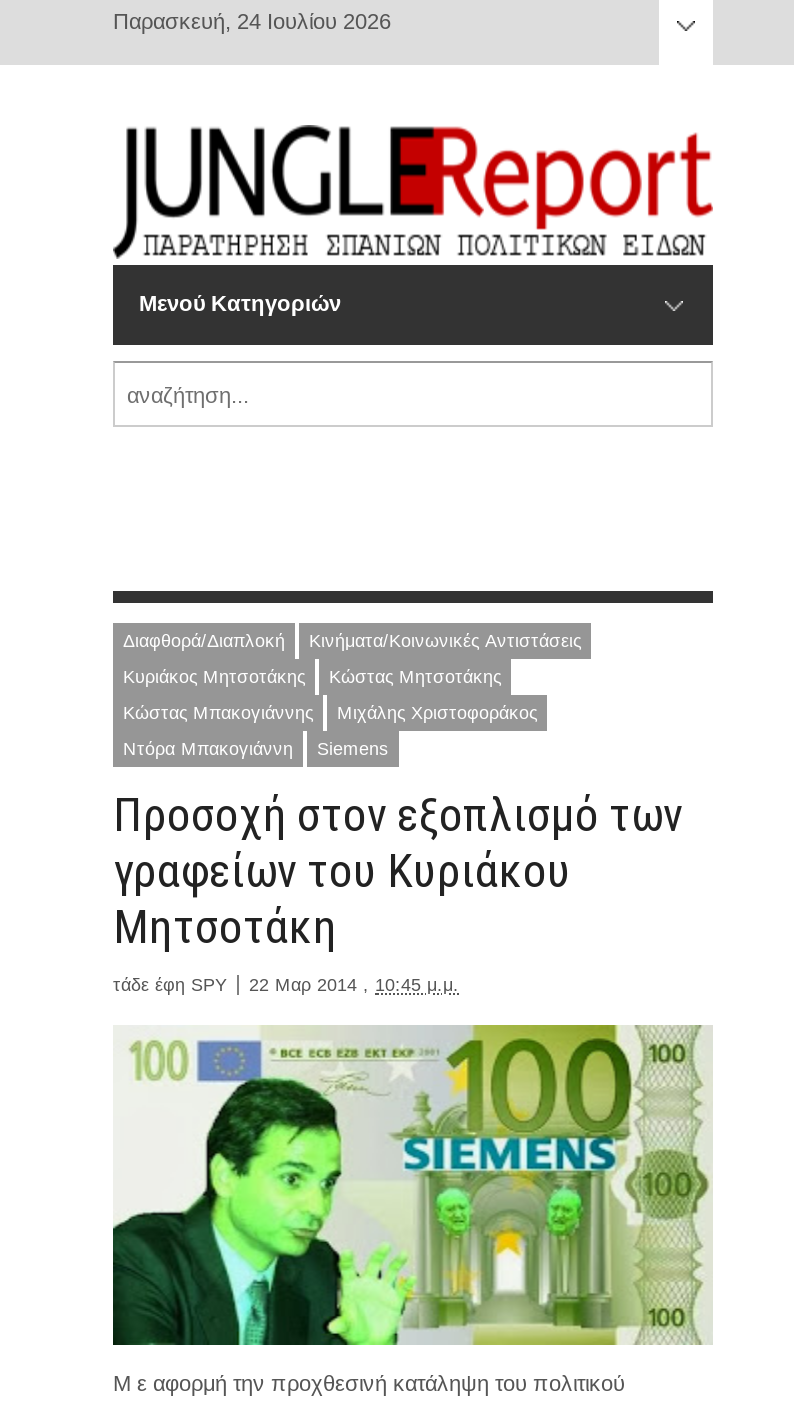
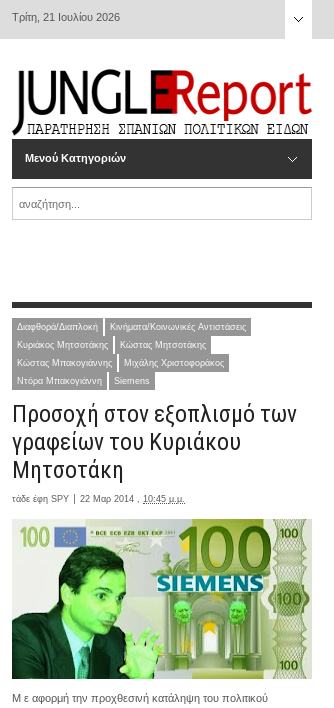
[113,9,391,33] Παρασκευή, 24 Ιουλίου 2026 -> [12,11,120,23] Τρίτη, 21 Ιουλίου 2026

